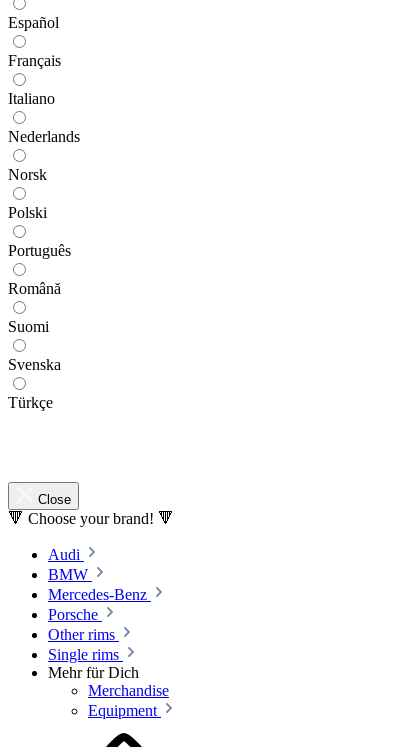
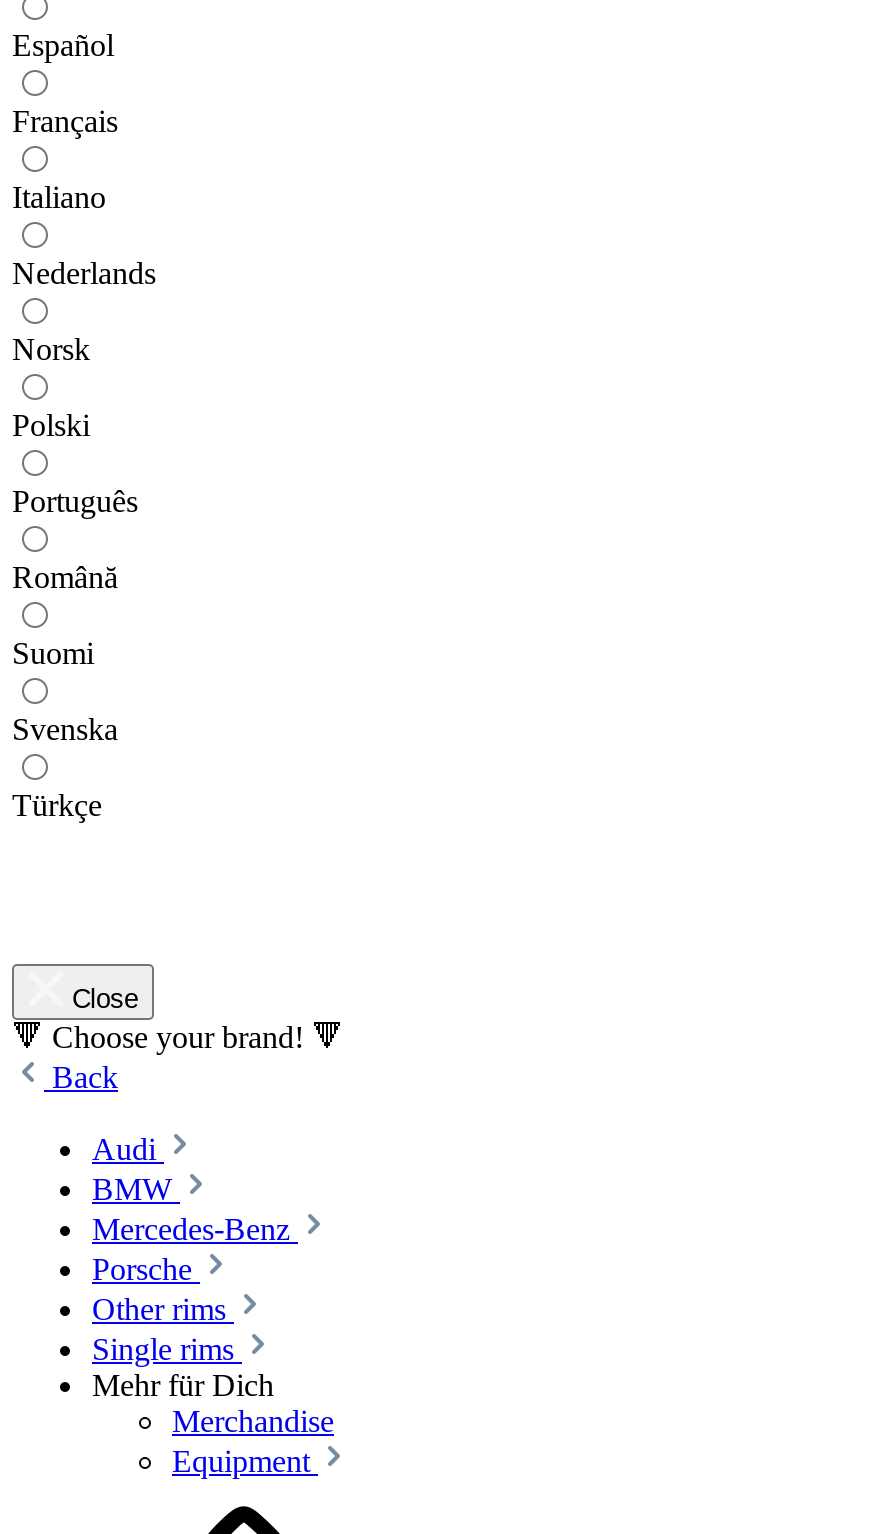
none -> [52,1060,118,1094] Back

